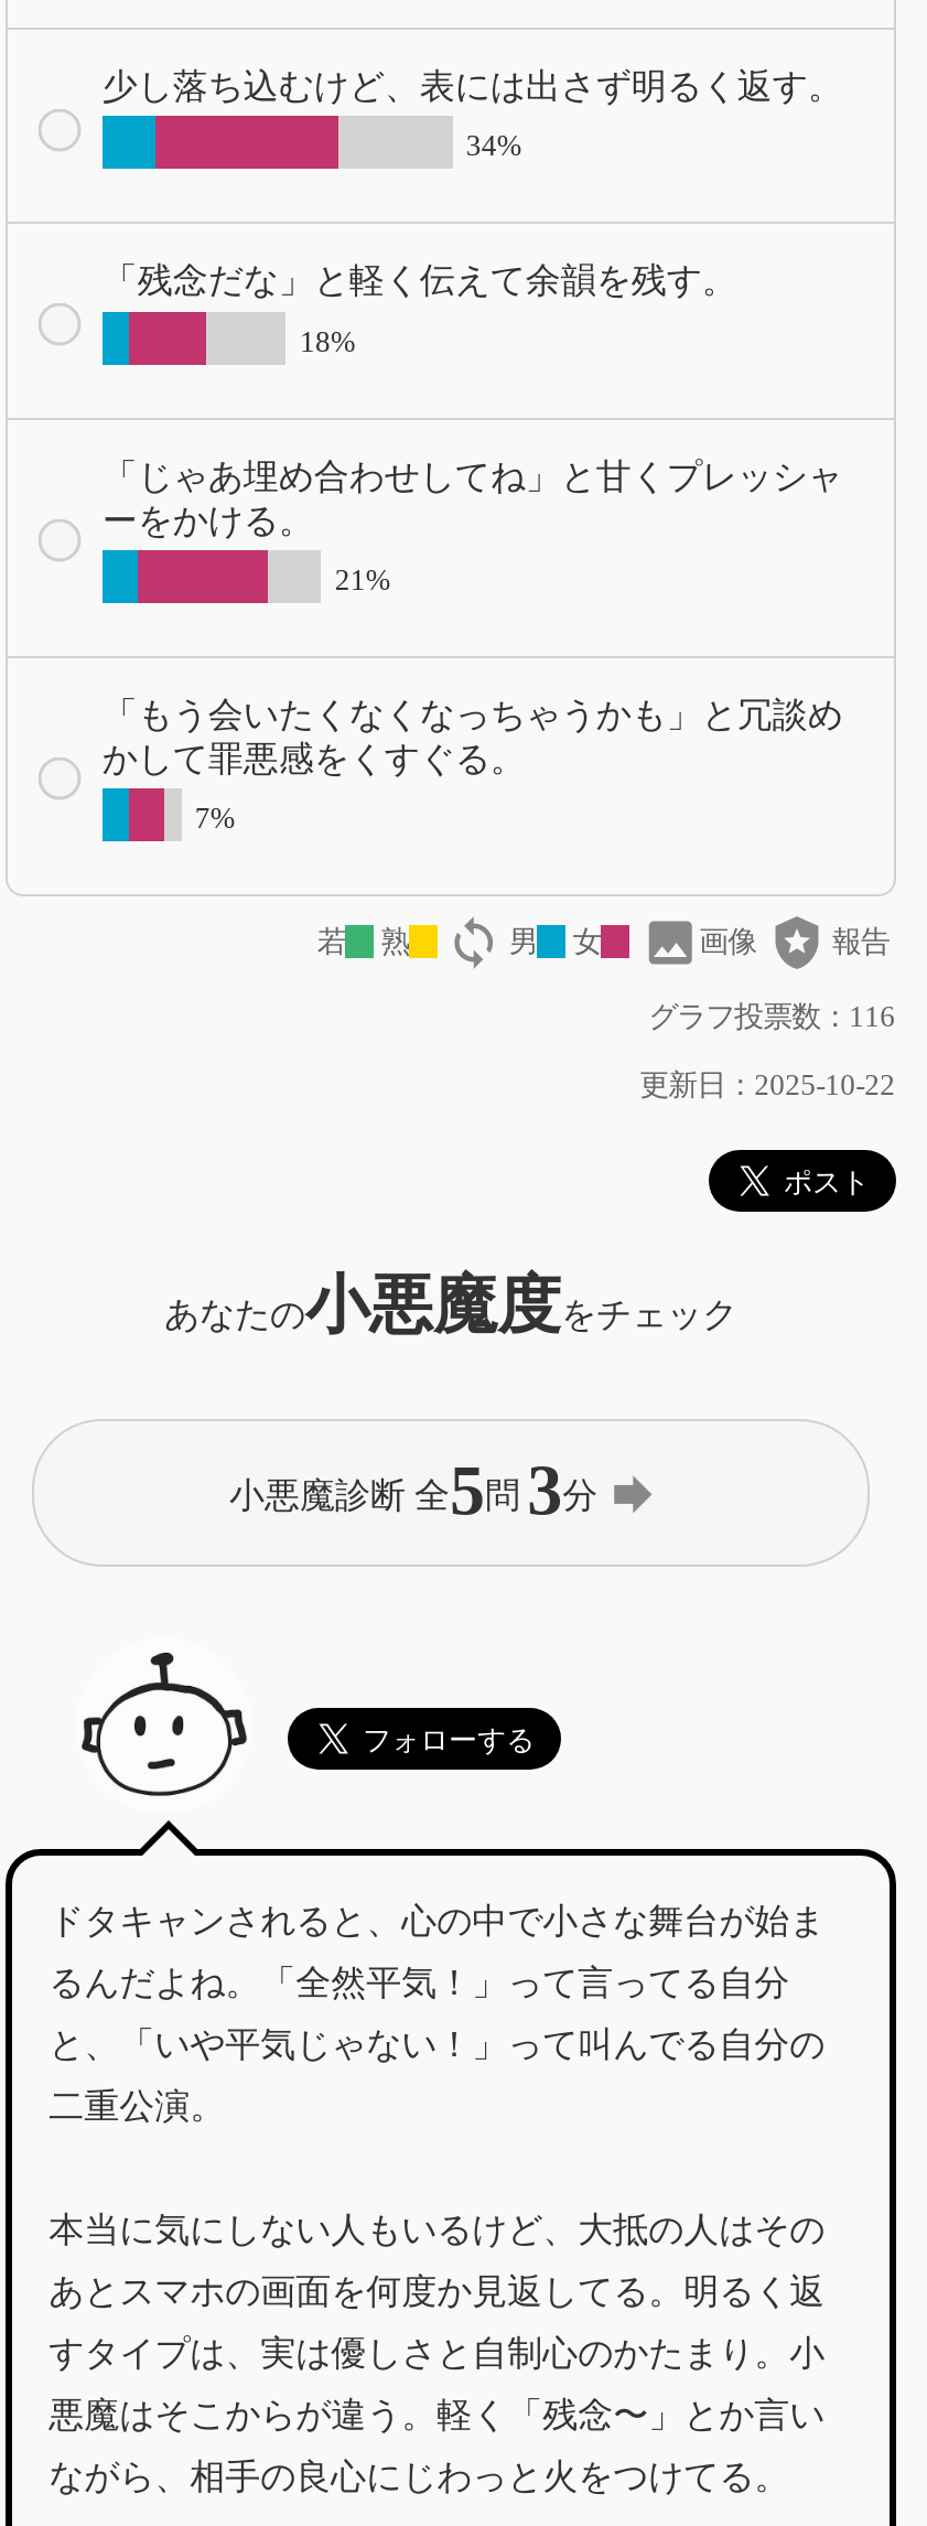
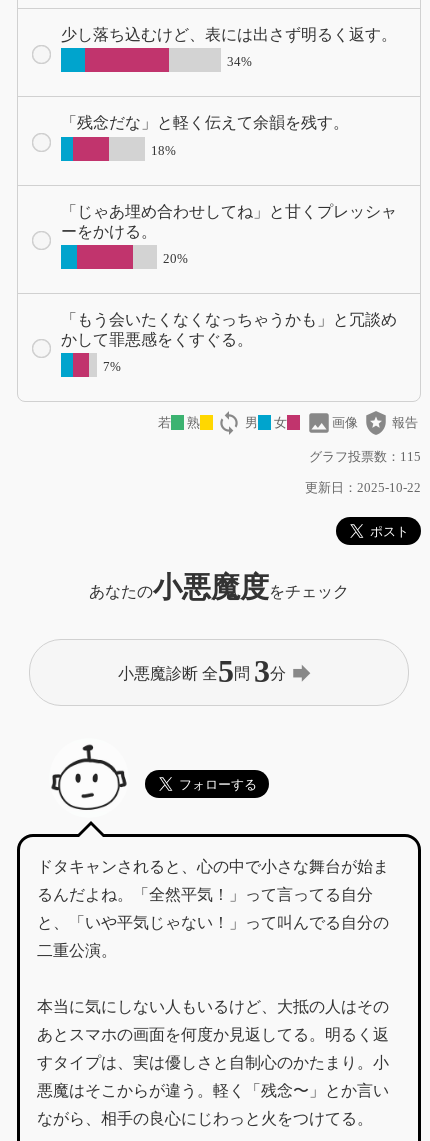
[335,563,390,596] 21% -> [163,251,188,266] 20%
[648,1000,895,1033] グラフ投票数：116 -> [309,449,421,464] グラフ投票数：115

